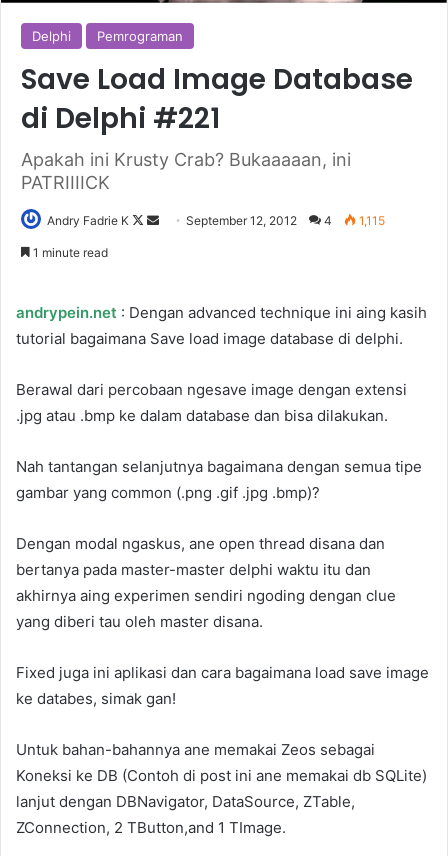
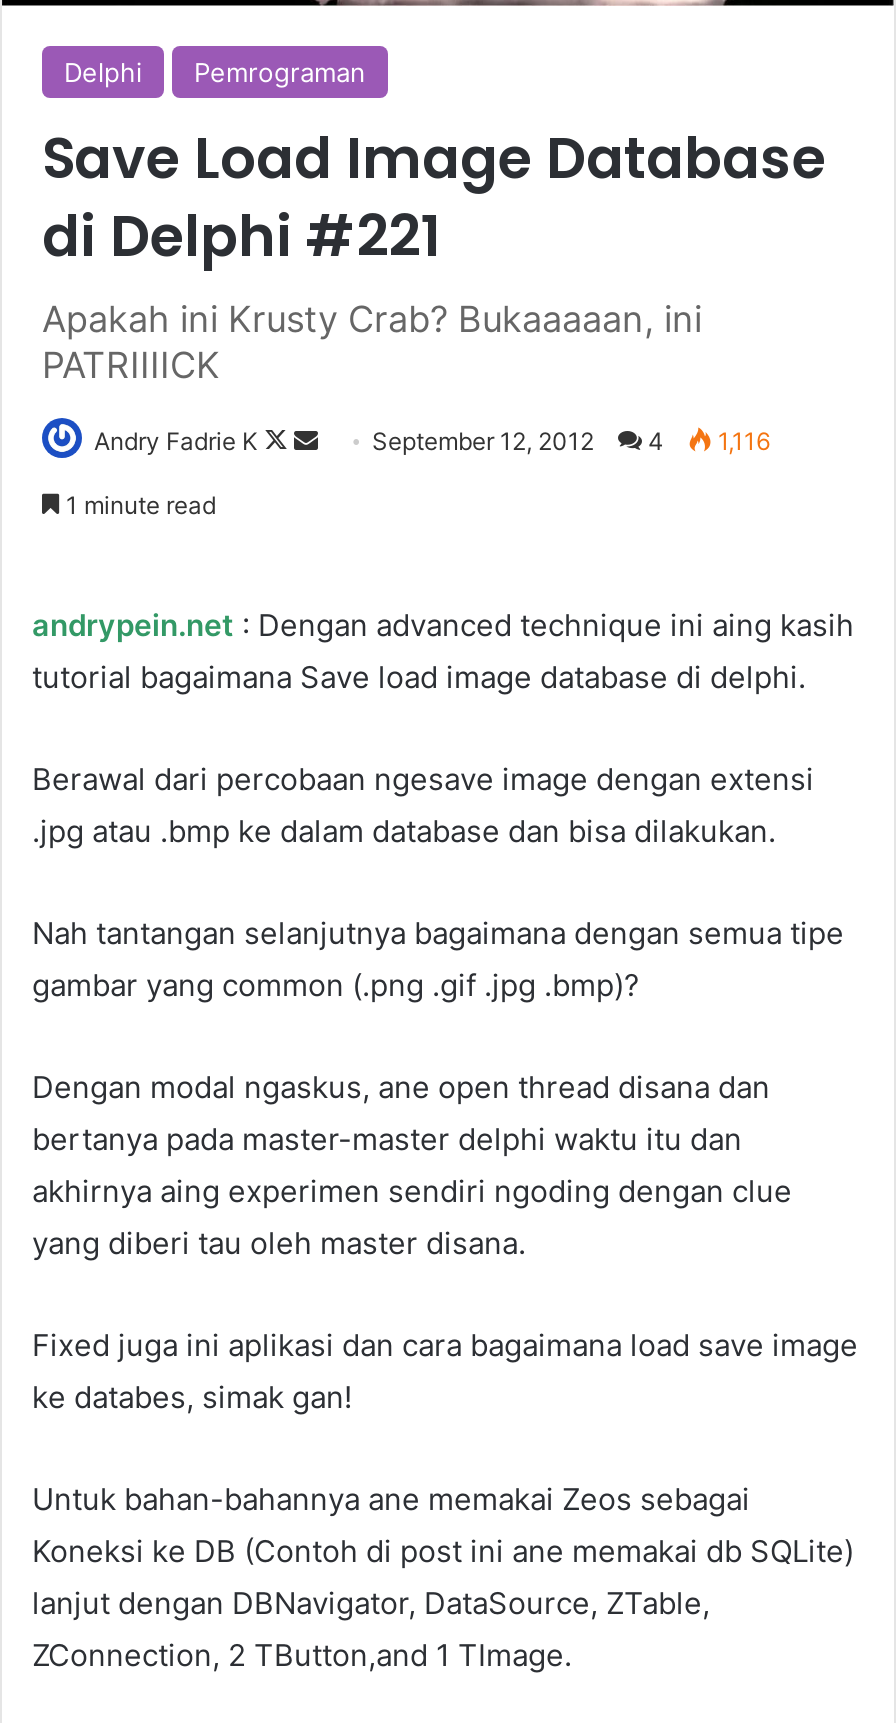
[356,213,385,228] 1,115 -> [712,426,770,456] 1,116

